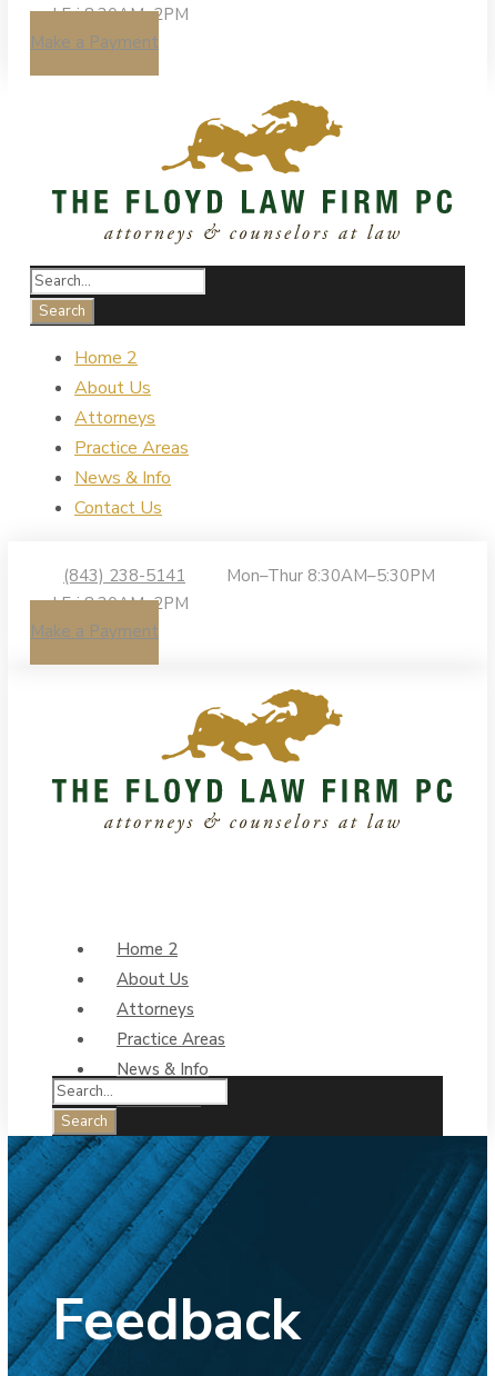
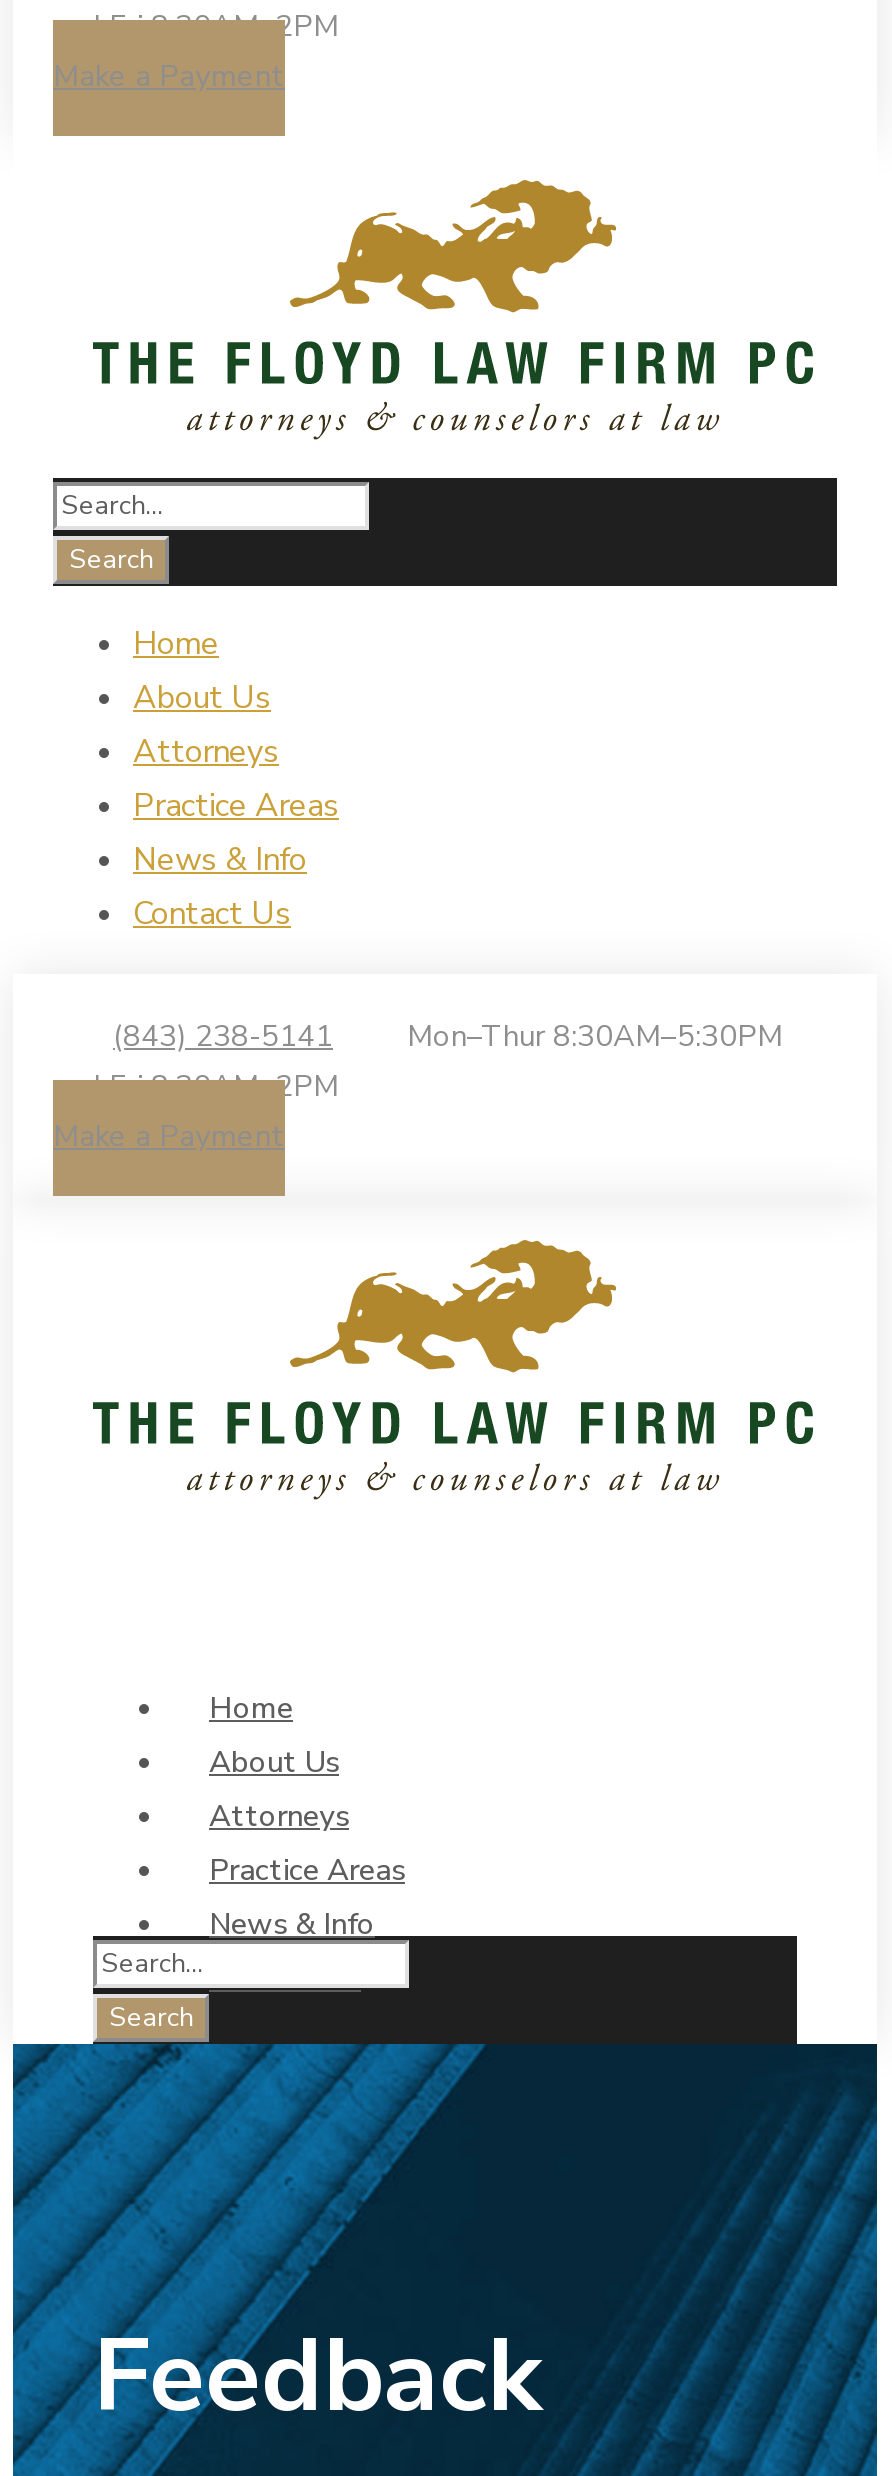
[74,346,138,370] Home 2 -> [133,622,219,666] Home
[117,939,178,961] Home 2 -> [209,1689,293,1729] Home

